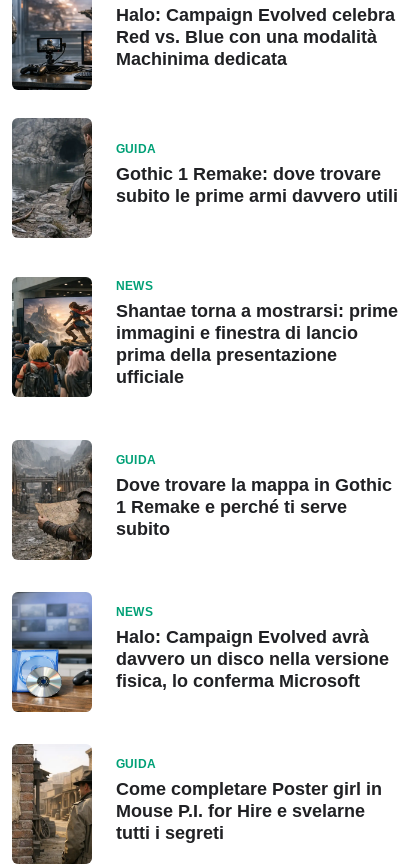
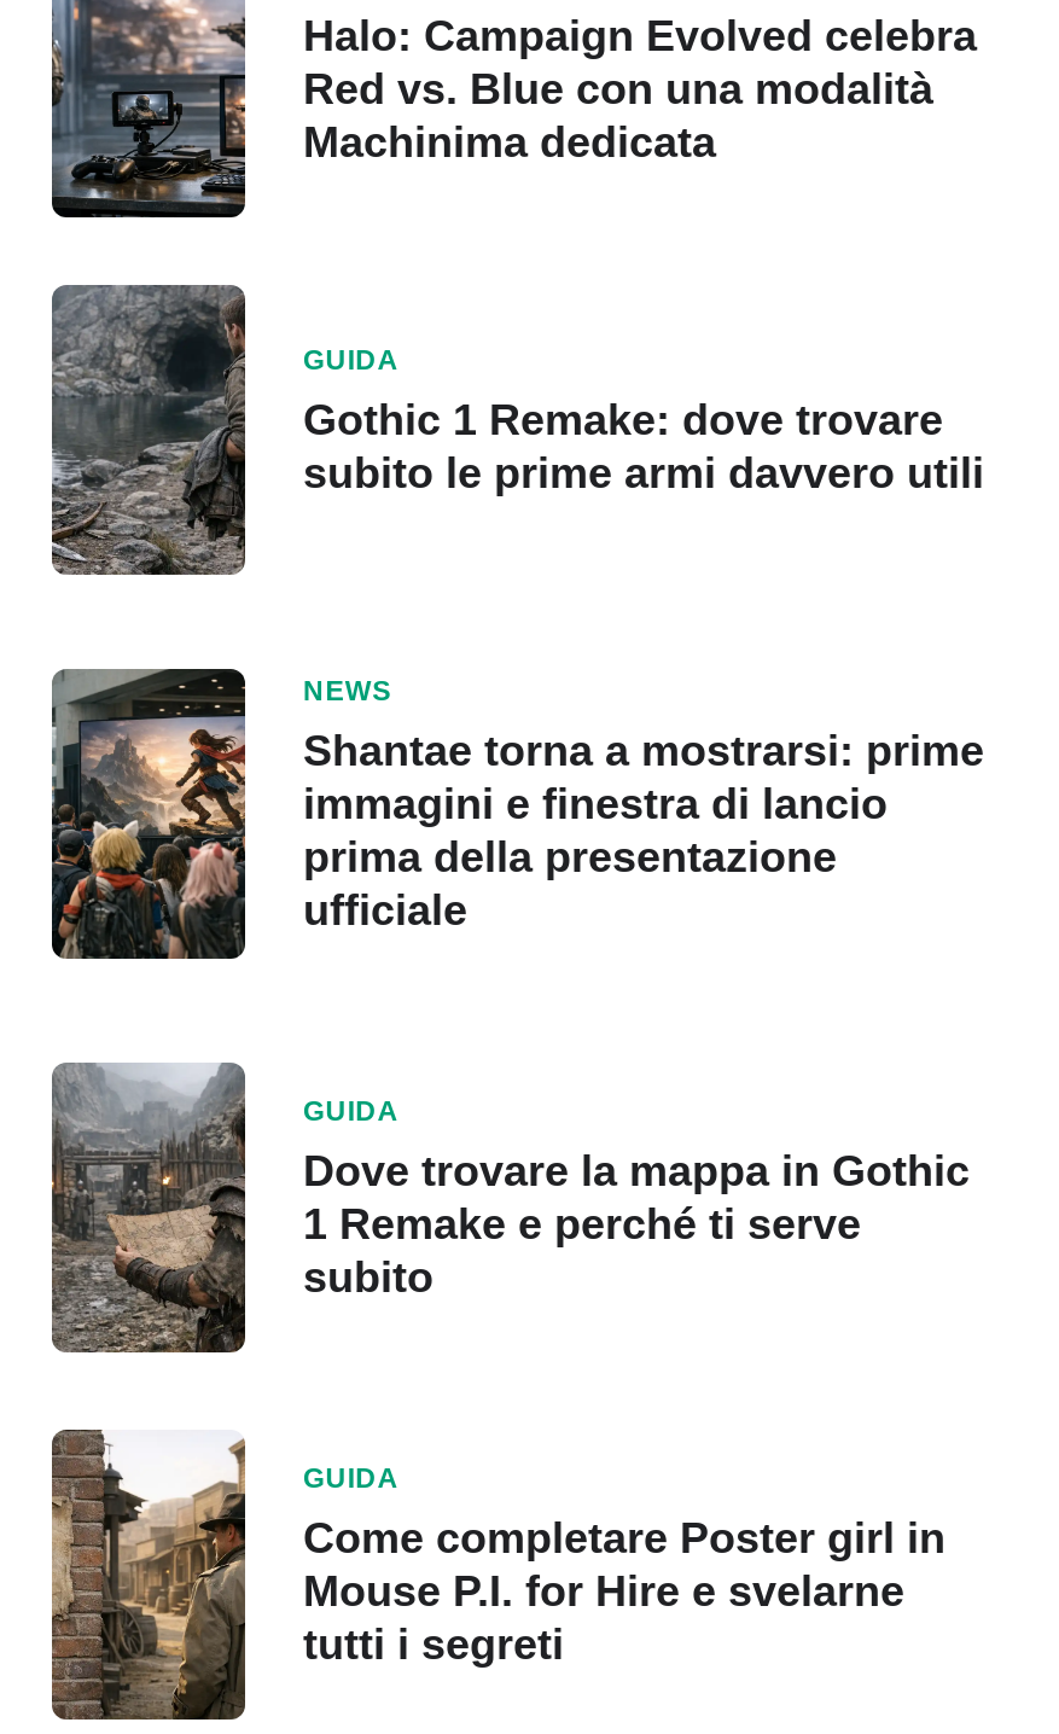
[11,592,389,713] [image] | NEWS | Halo: Campaign Evolved avrà | davvero un disco nella versione | fisica, lo conferma Microsoft -> none

